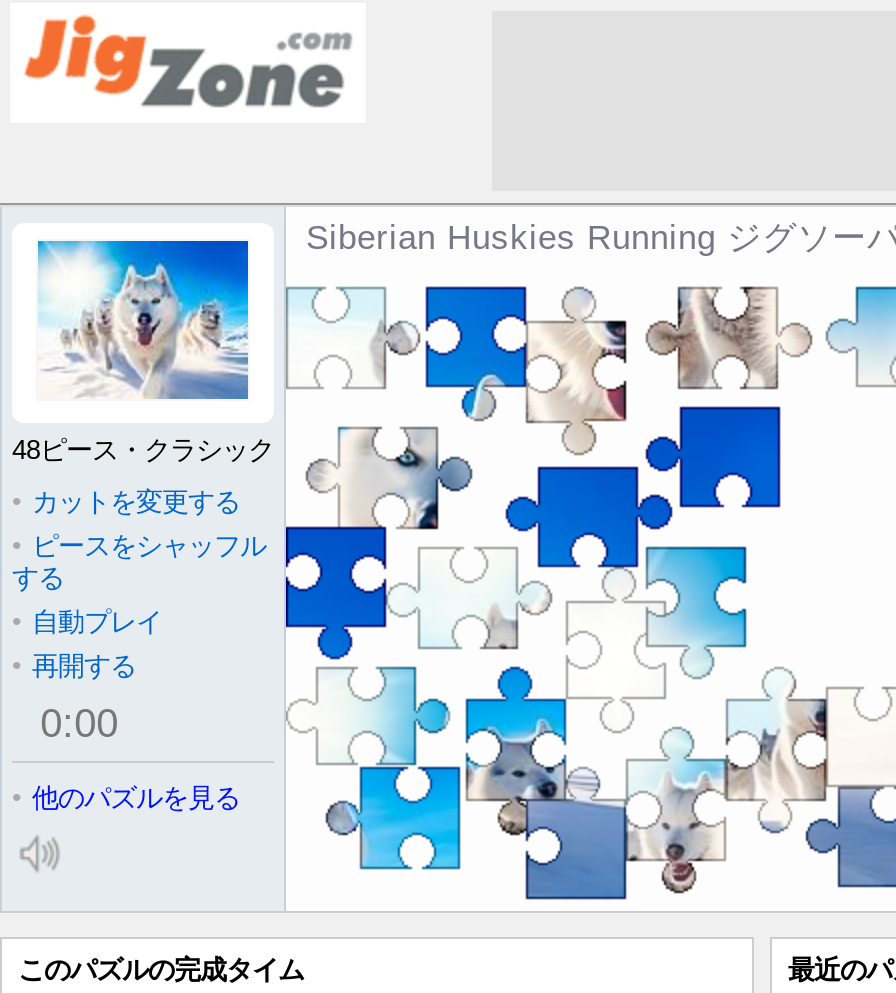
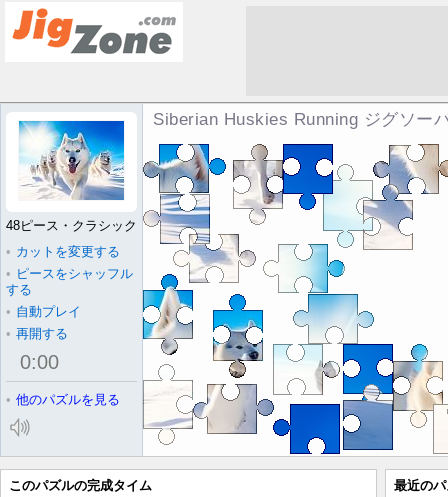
[284,285,890,907] [image] -> [142,143,445,455] [image]

